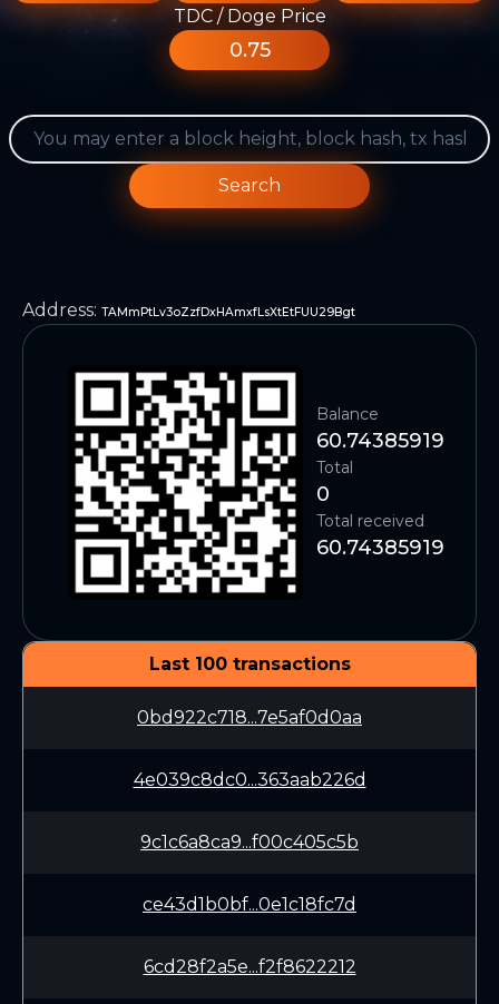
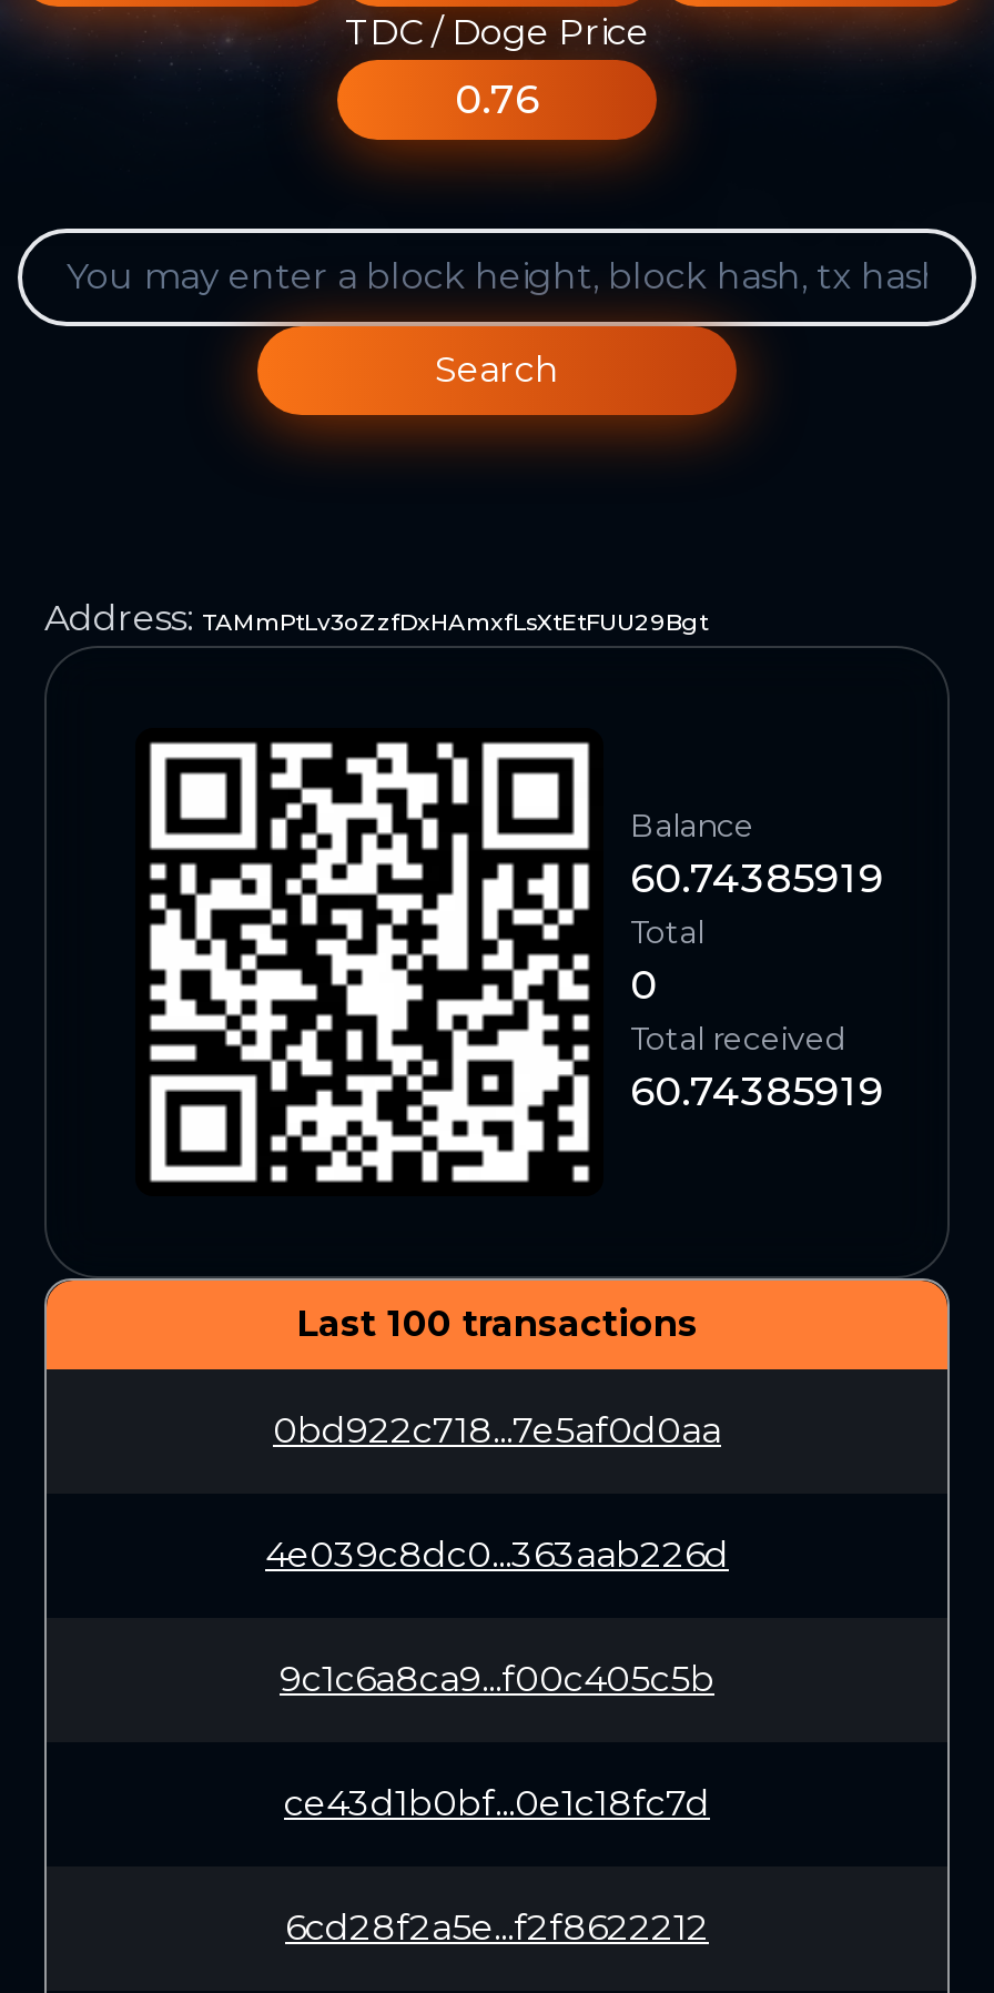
[229,38,270,62] 0.75 -> [455,75,539,124] 0.76

